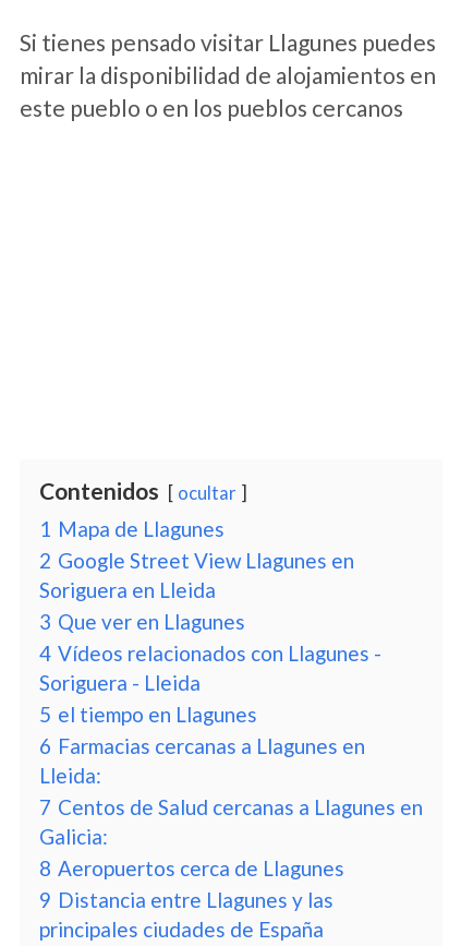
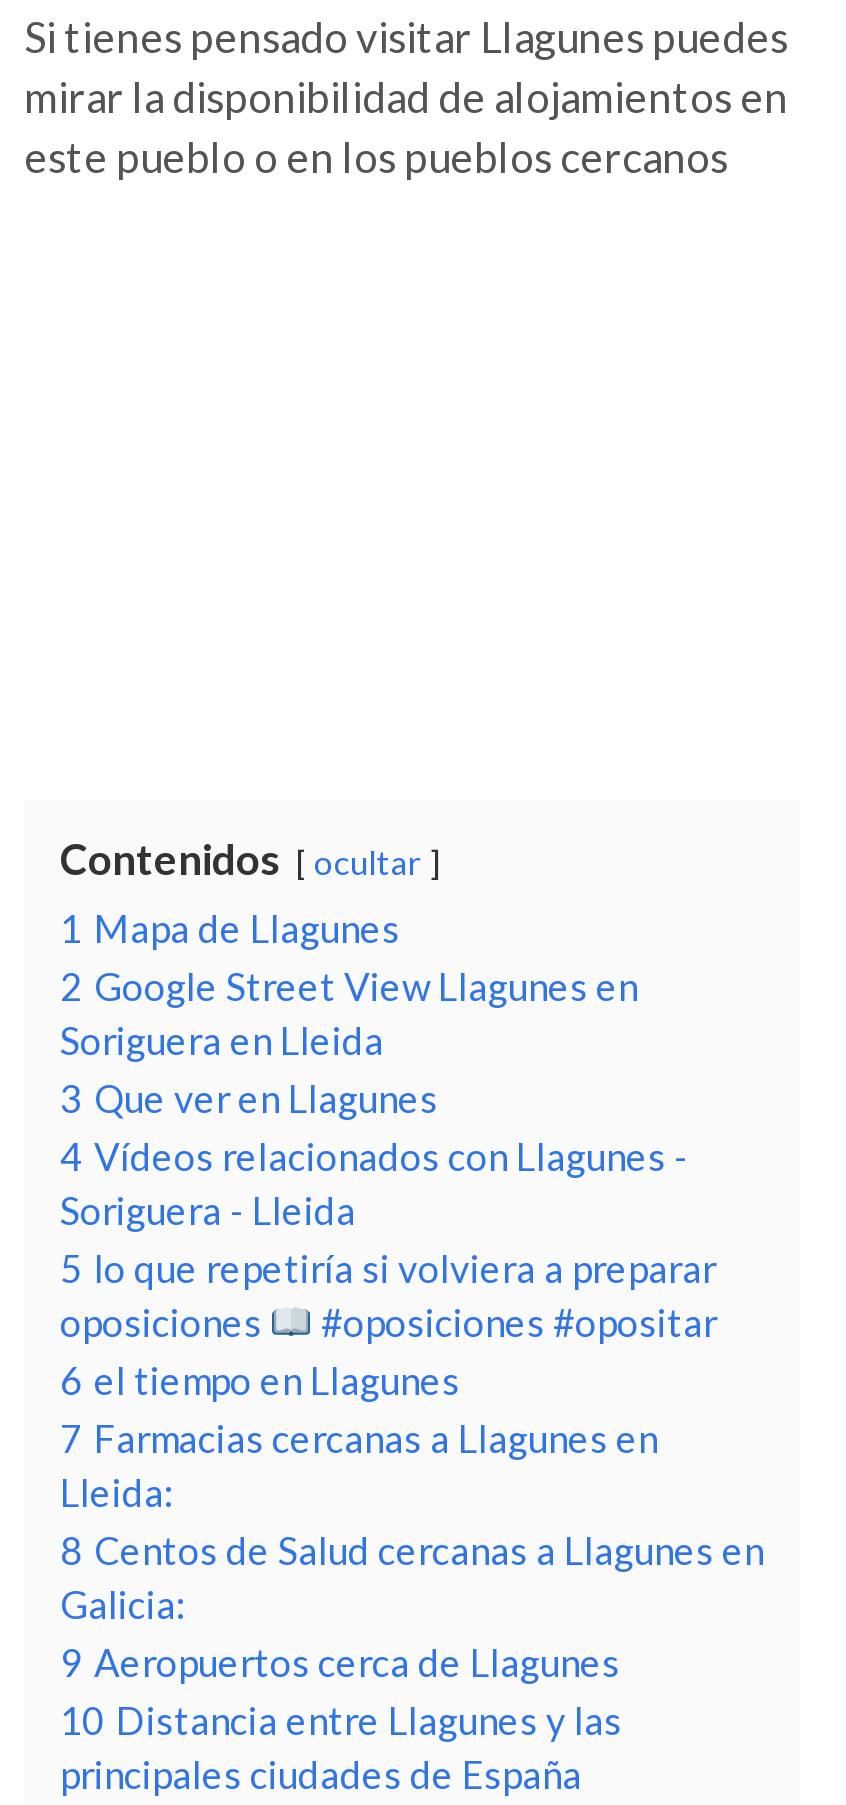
[39,702,365,758] 5 el tiempo en Llagunes | 6 Farmacias cercanas a Llagunes en -> [60,1245,717,1461] 5 lo que repetiría si volviera a preparar | oposiciones | #oposiciones #opositar | 6 el tiempo en Llagunes | 7 Farmacias cercanas a Llagunes en
[39,794,423,819] 7 Centos de Salud cercanas a Llagunes en -> [60,1527,764,1573] 8 Centos de Salud cercanas a Llagunes en
[39,855,344,881] 8 Aeropuertos cerca de Llagunes -> [60,1639,620,1685] 9 Aeropuertos cerca de Llagunes
[39,887,333,912] 9 Distancia entre Llagunes y las -> [60,1697,622,1743] 10 Distancia entre Llagunes y las

